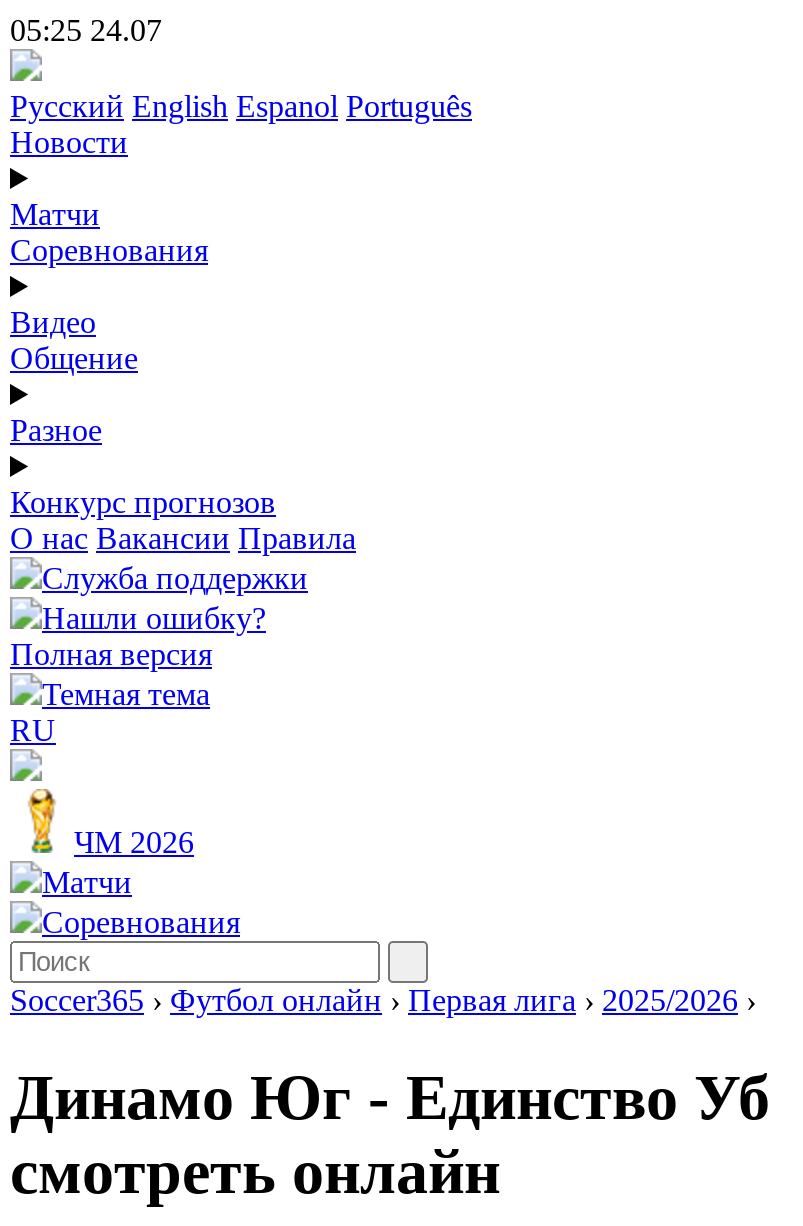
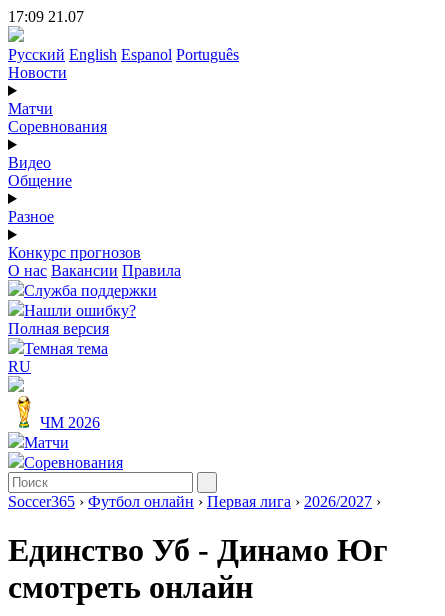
[10,13,162,47] 05:25 24.07 -> [8,8,84,25] 17:09 21.07
[10,983,756,1017] Soccer365 › Футбол онлайн › Первая лига › 2025/2026 › -> [8,493,381,510] Soccer365 › Футбол онлайн › Первая лига › 2026/2027 ›
[10,1062,770,1134] Динамо Юг - Единство Уб -> [8,532,388,568] Единство Уб - Динамо Юг

